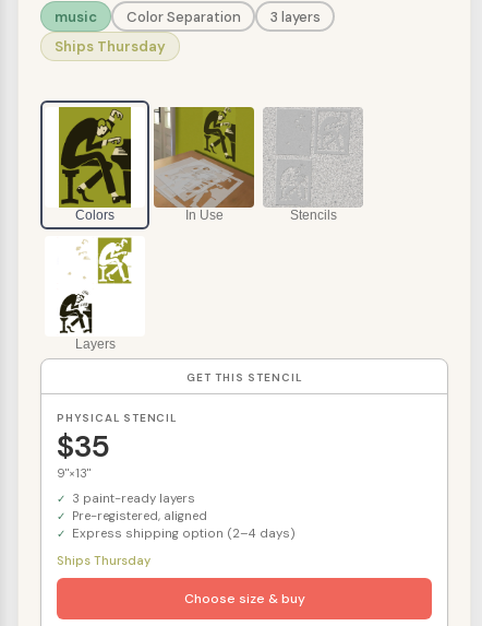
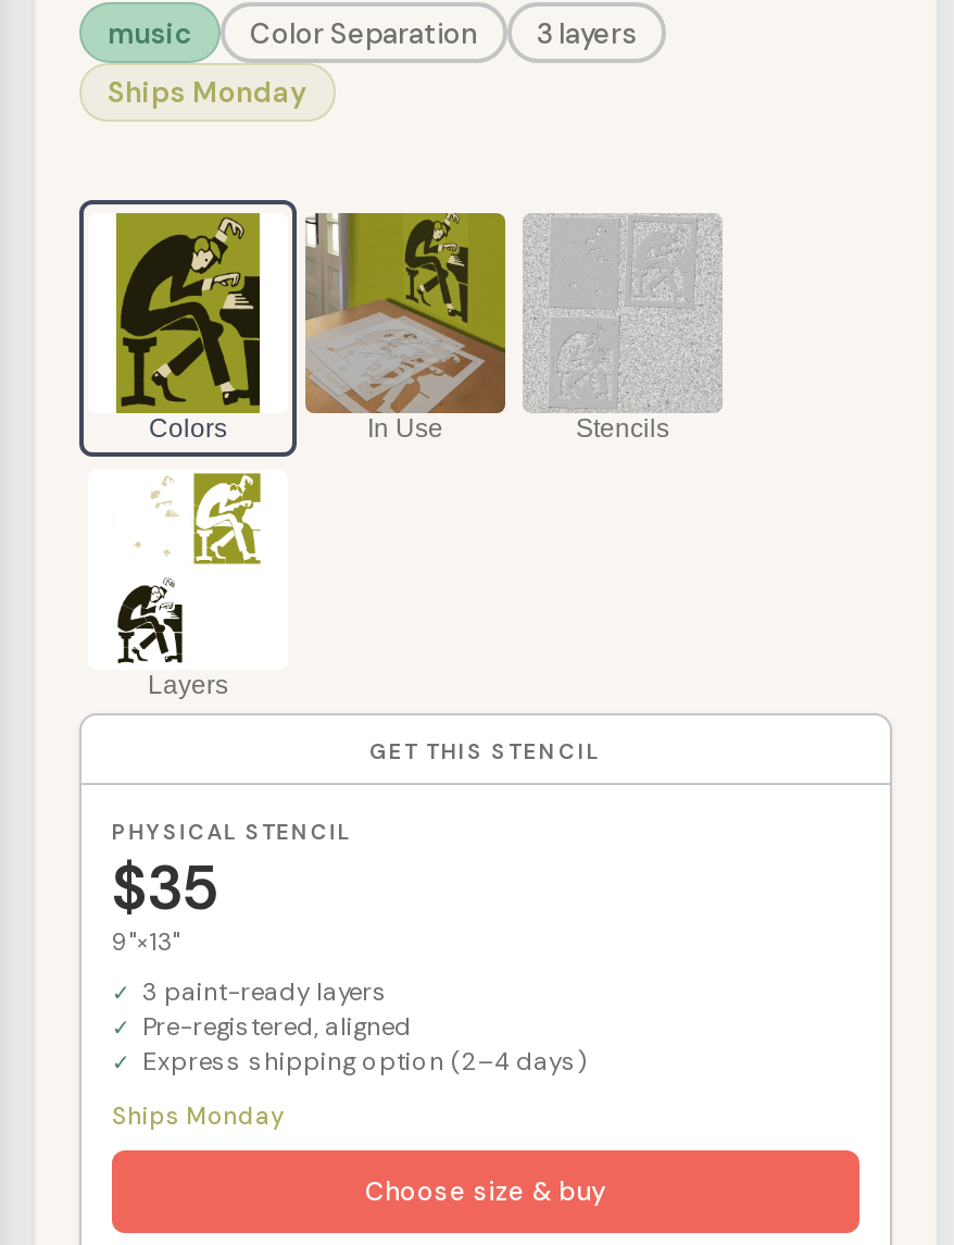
[55,37,166,56] Ships Thursday -> [108,74,307,111] Ships Monday
[57,553,150,568] Ships Thursday -> [112,1100,284,1131] Ships Monday

